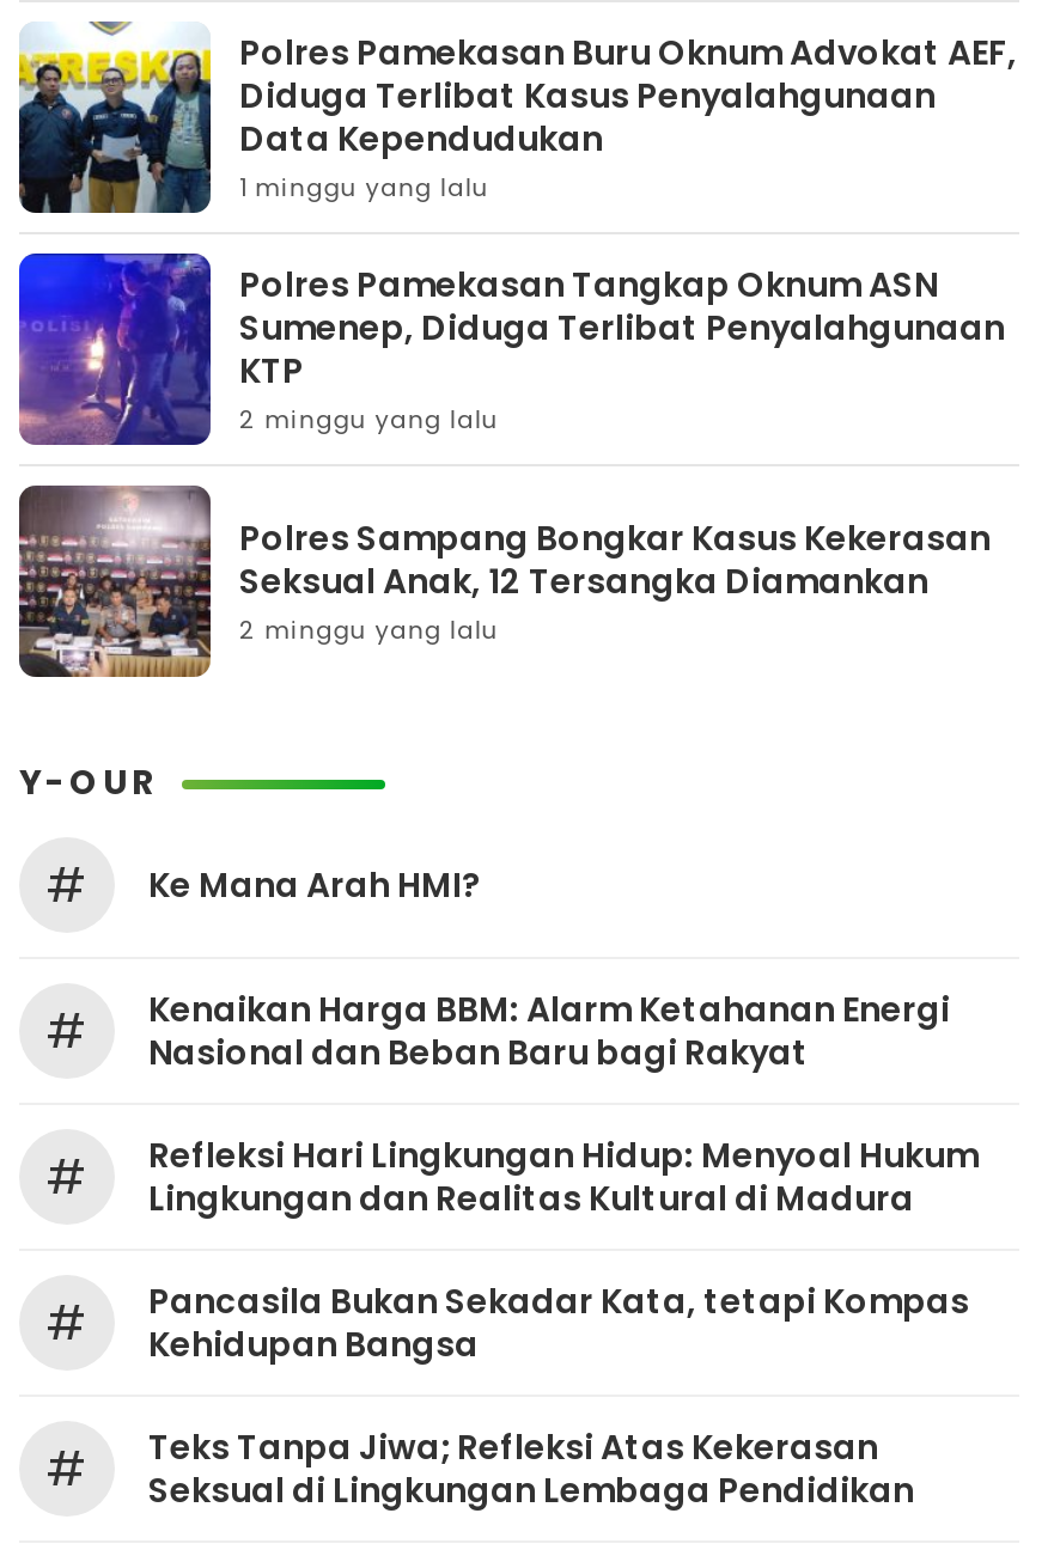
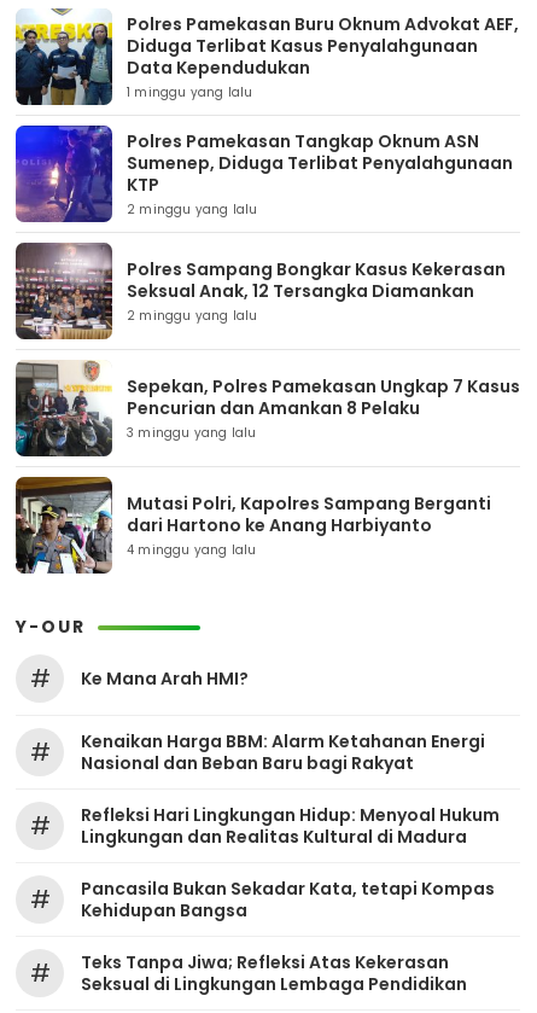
none -> [14,360,520,559] [image] | Sepekan, Polres Pamekasan Ungkap 7 Kasus | Pencurian dan Amankan 8 Pelaku | 3 minggu yang lalu | Mutasi Polri, Kapolres Sampang Berganti | dari Hartono ke Anang Harbiyanto | 4 minggu yang lalu
none -> [14,476,110,575] [image]

